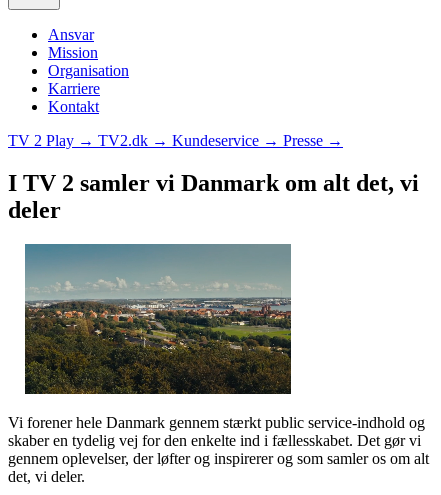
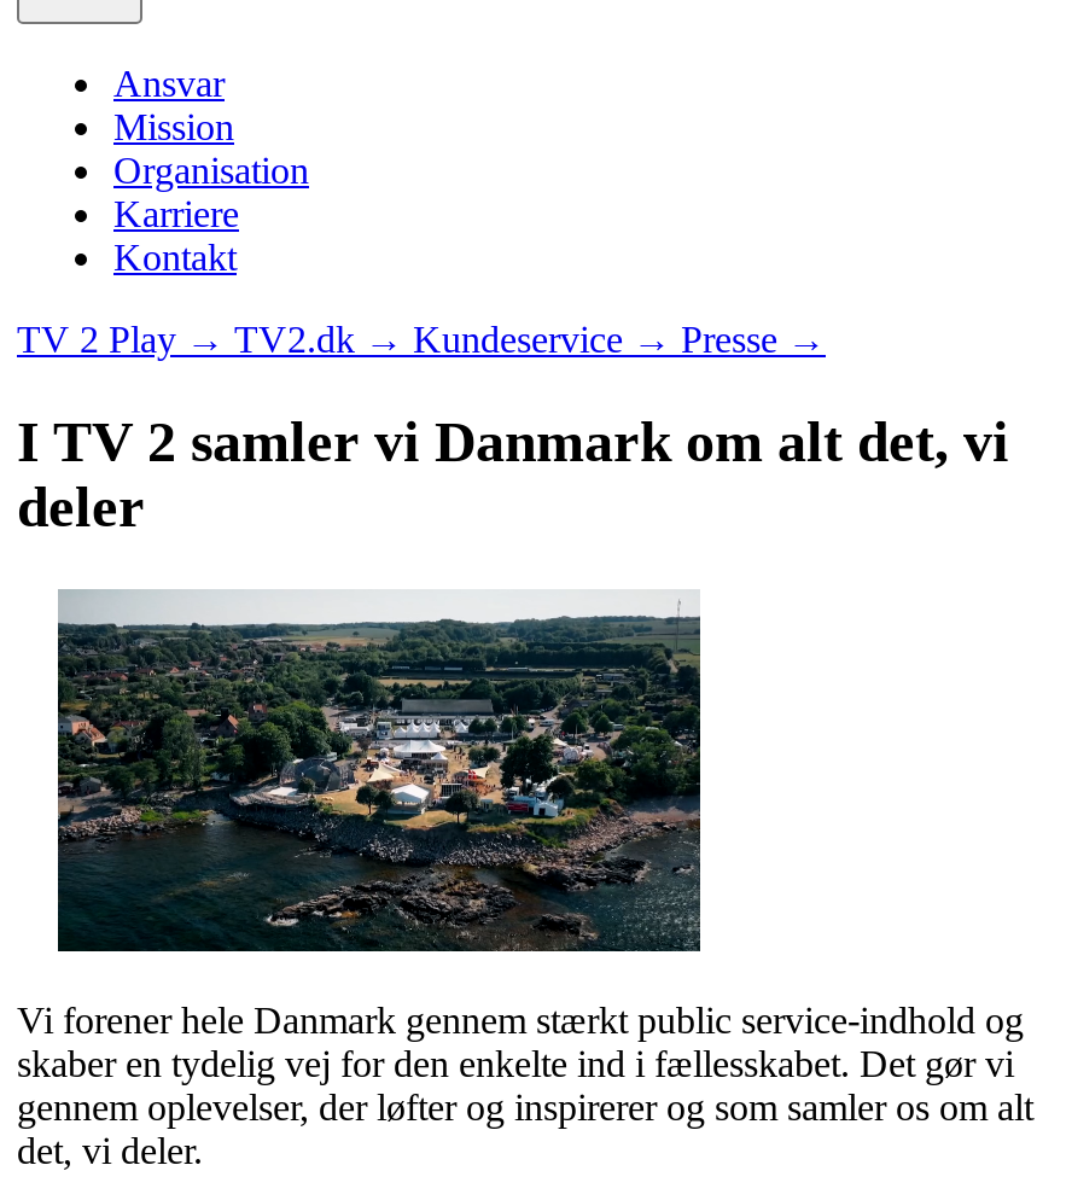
[24,243,292,395] [image] -> [56,592,700,951] [image]

